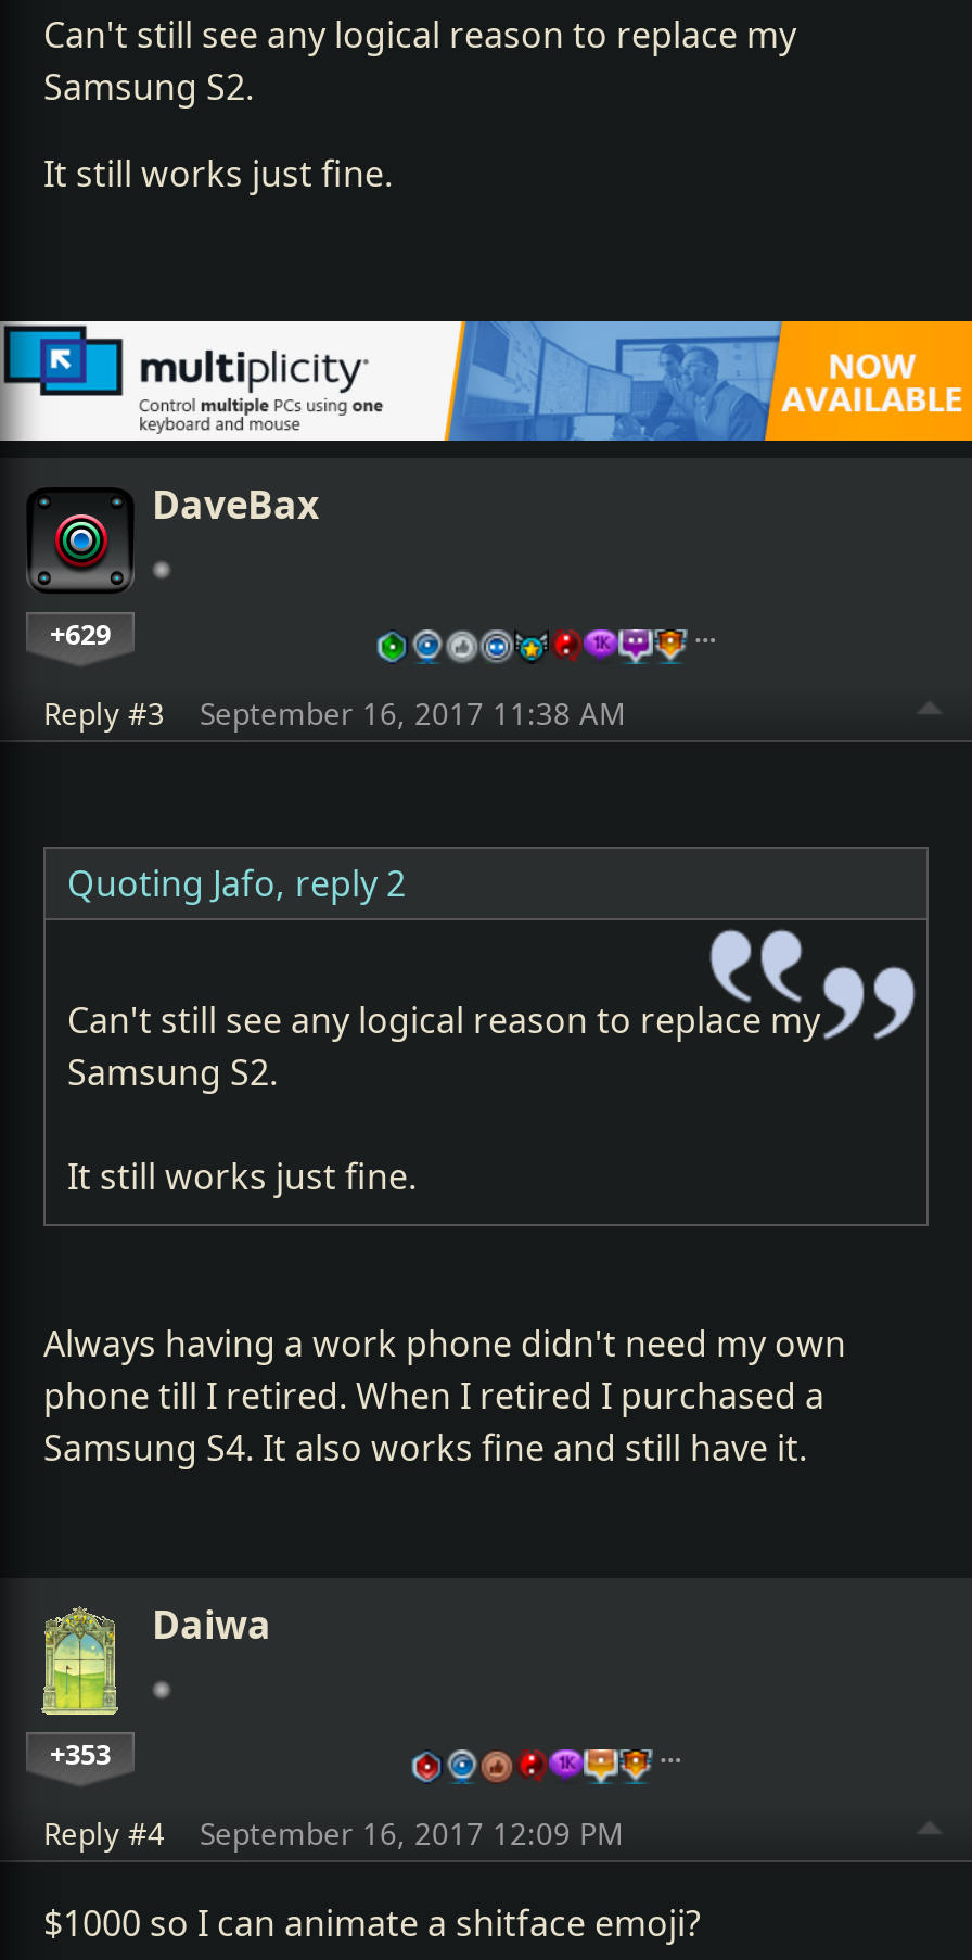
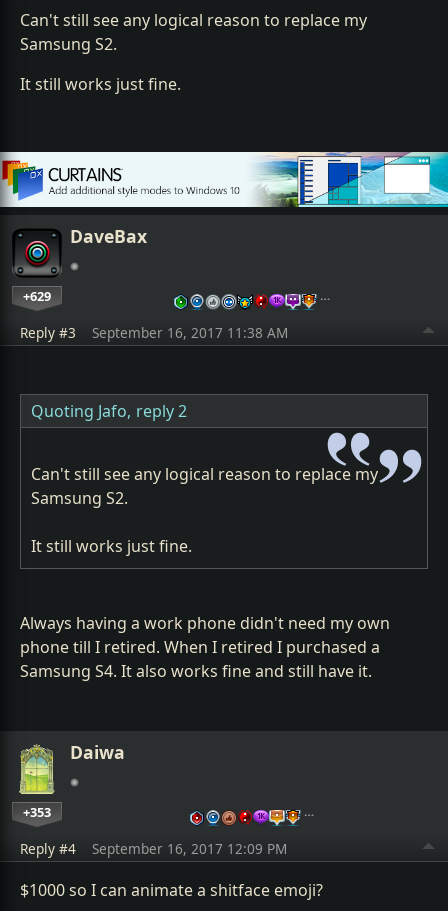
[7,319,965,443] [image] -> [3,151,445,208] [image]

